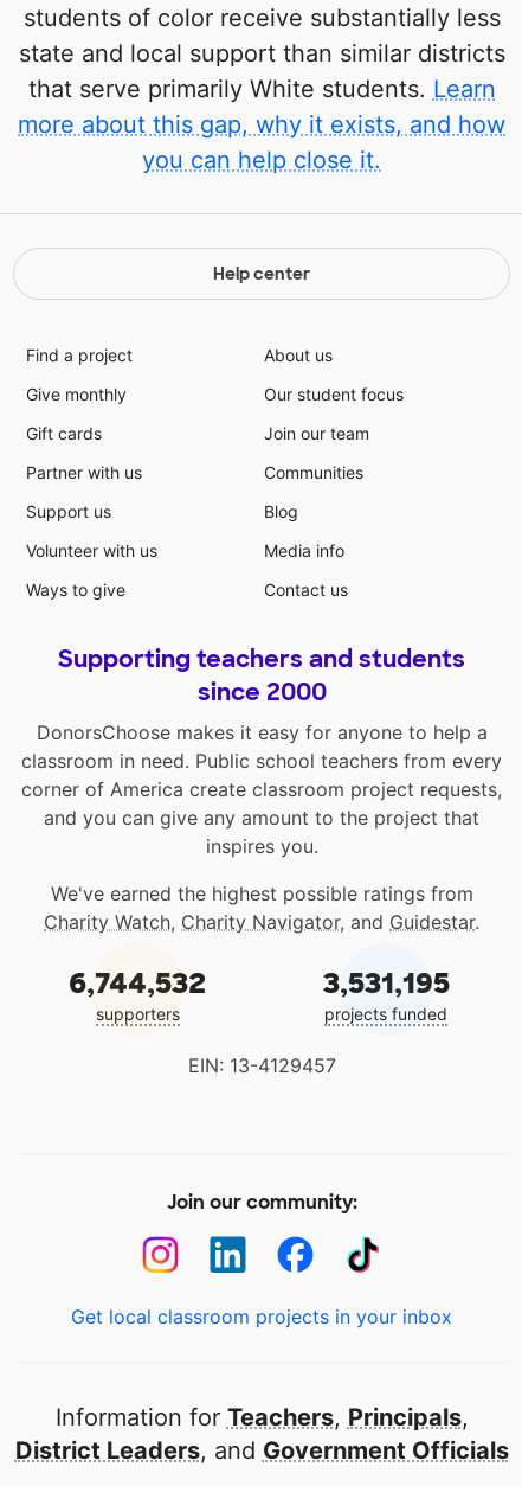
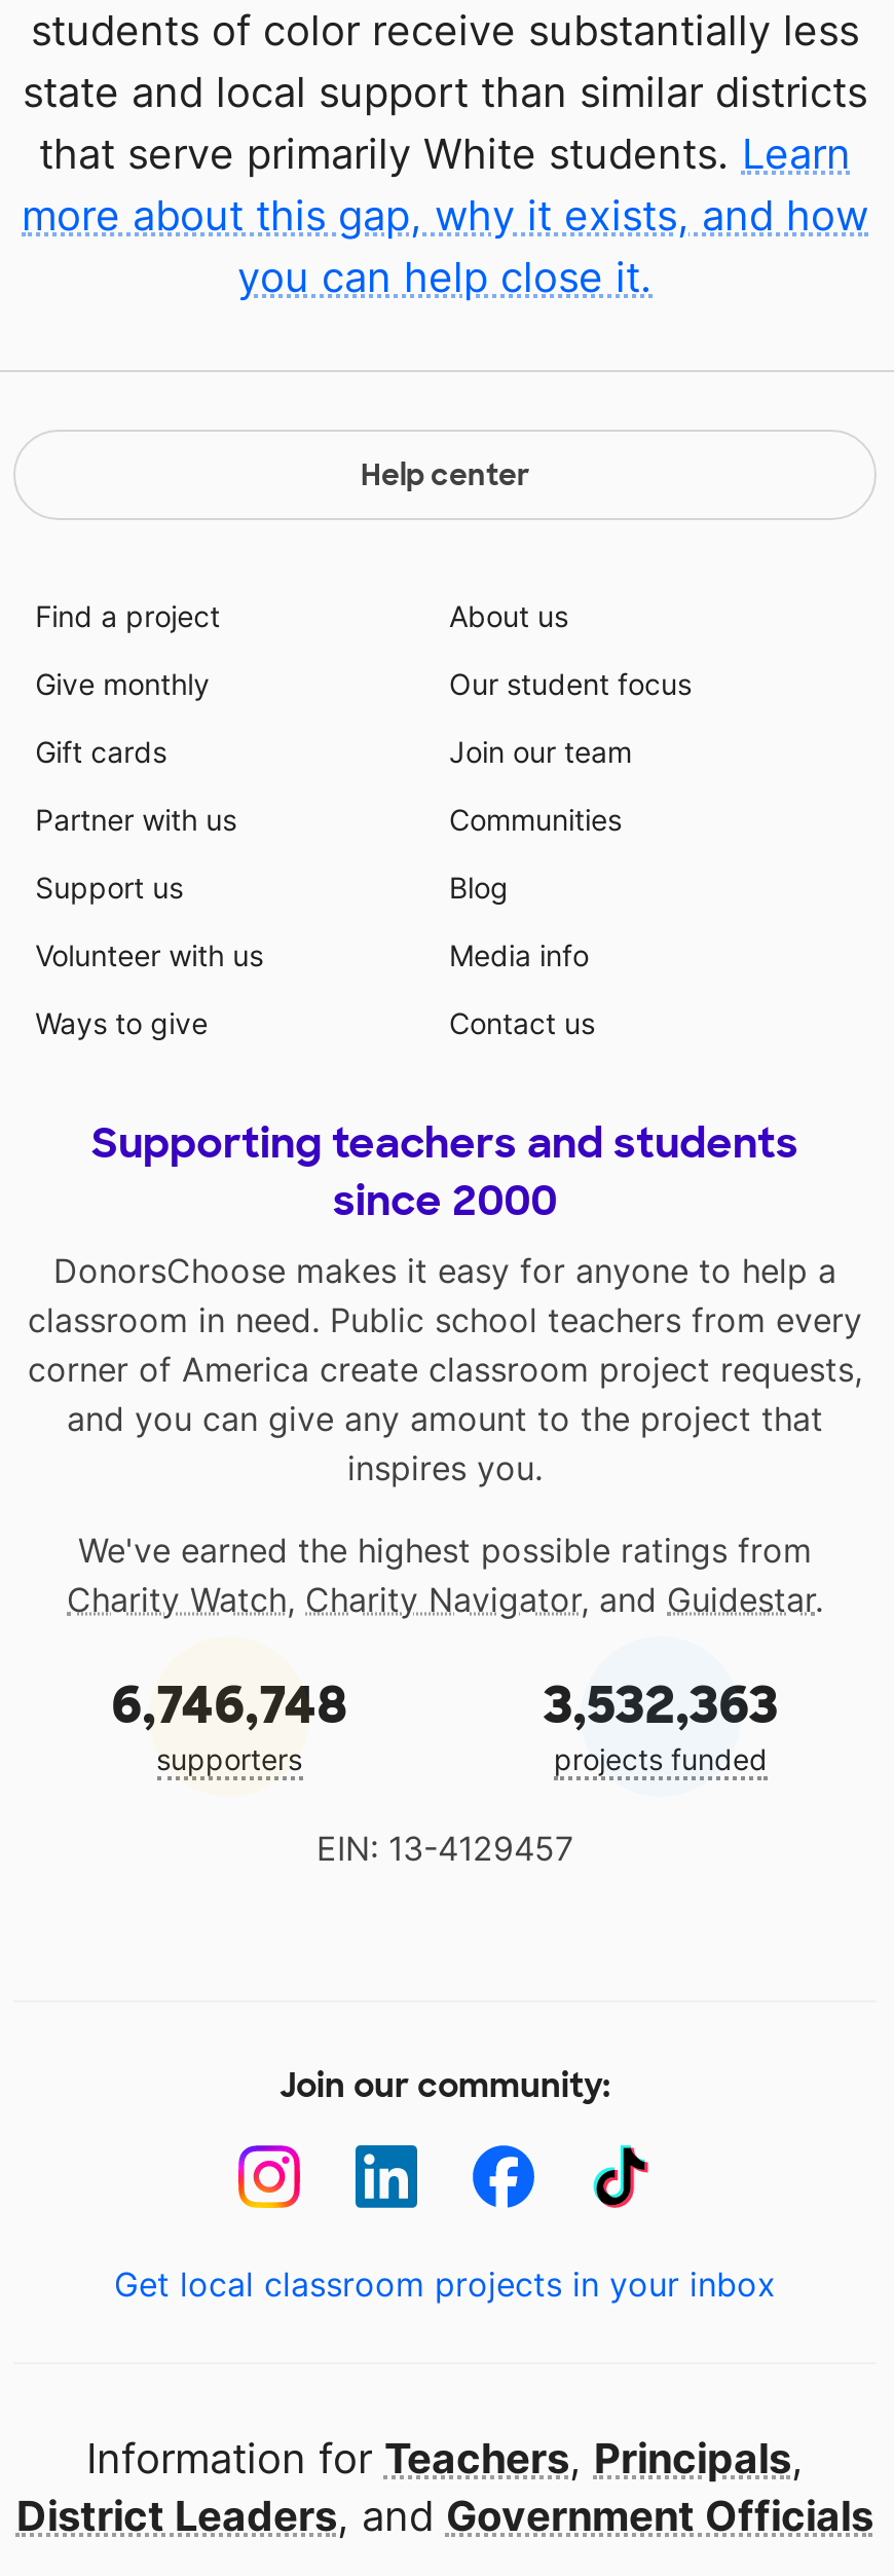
[69,965,206,1002] 6,744,532 -> [111,1674,347,1738] 6,746,748
[323,965,449,1002] 3,531,195 -> [544,1674,778,1738] 3,532,363

